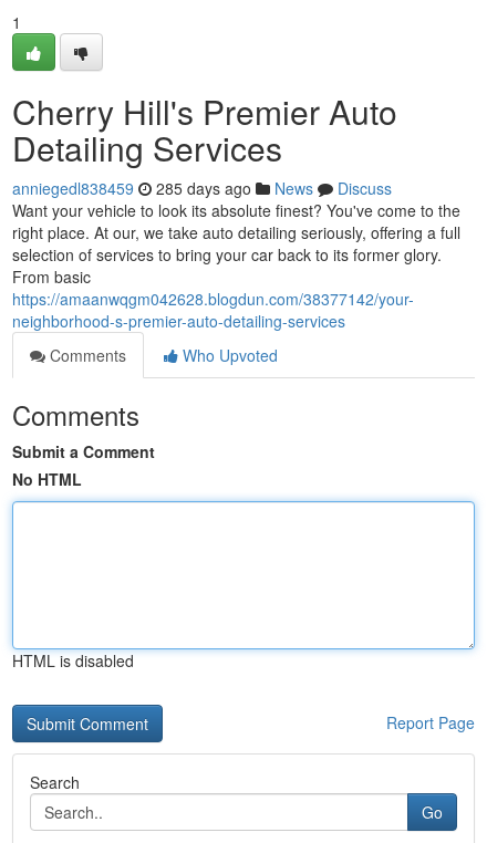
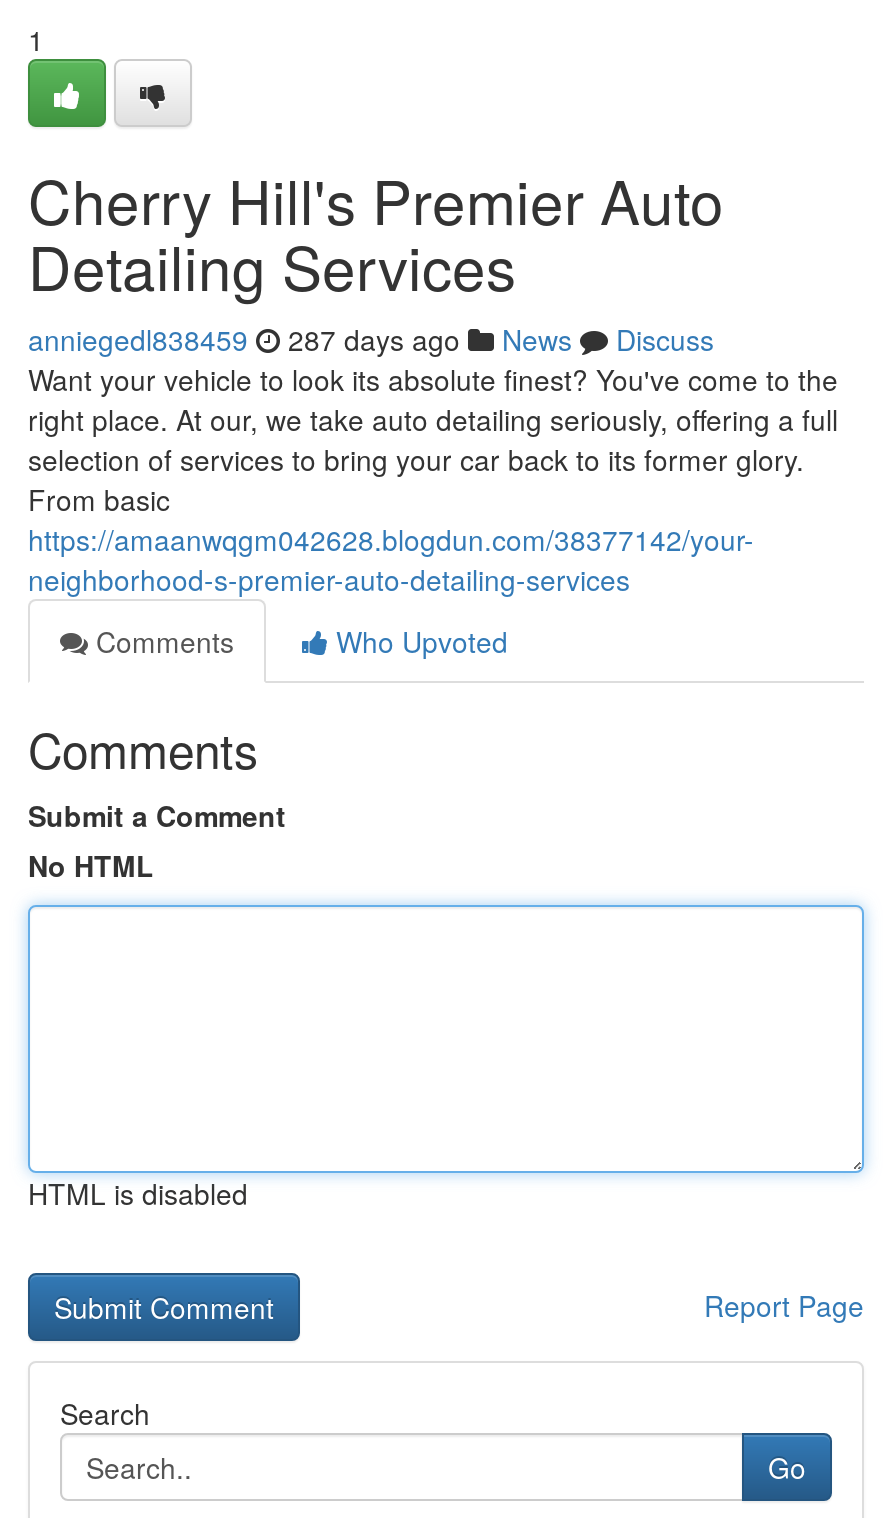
[12,177,392,199] anniegedl838459 285 days ago News Discuss -> [28,319,714,359] anniegedl838459 287 days ago News Discuss

